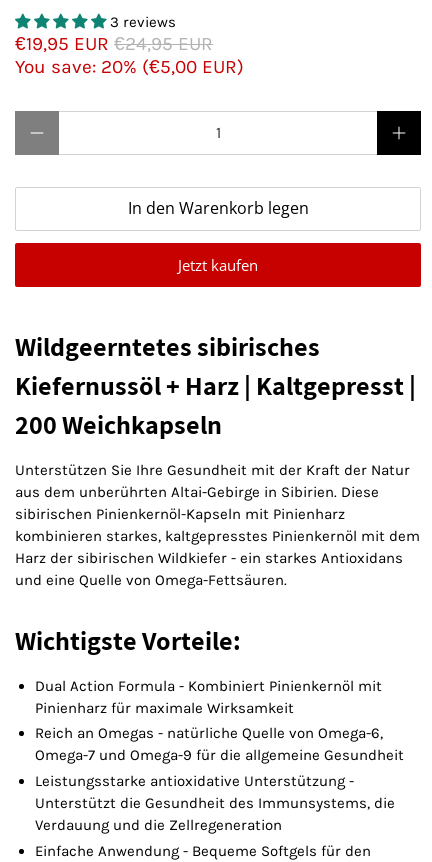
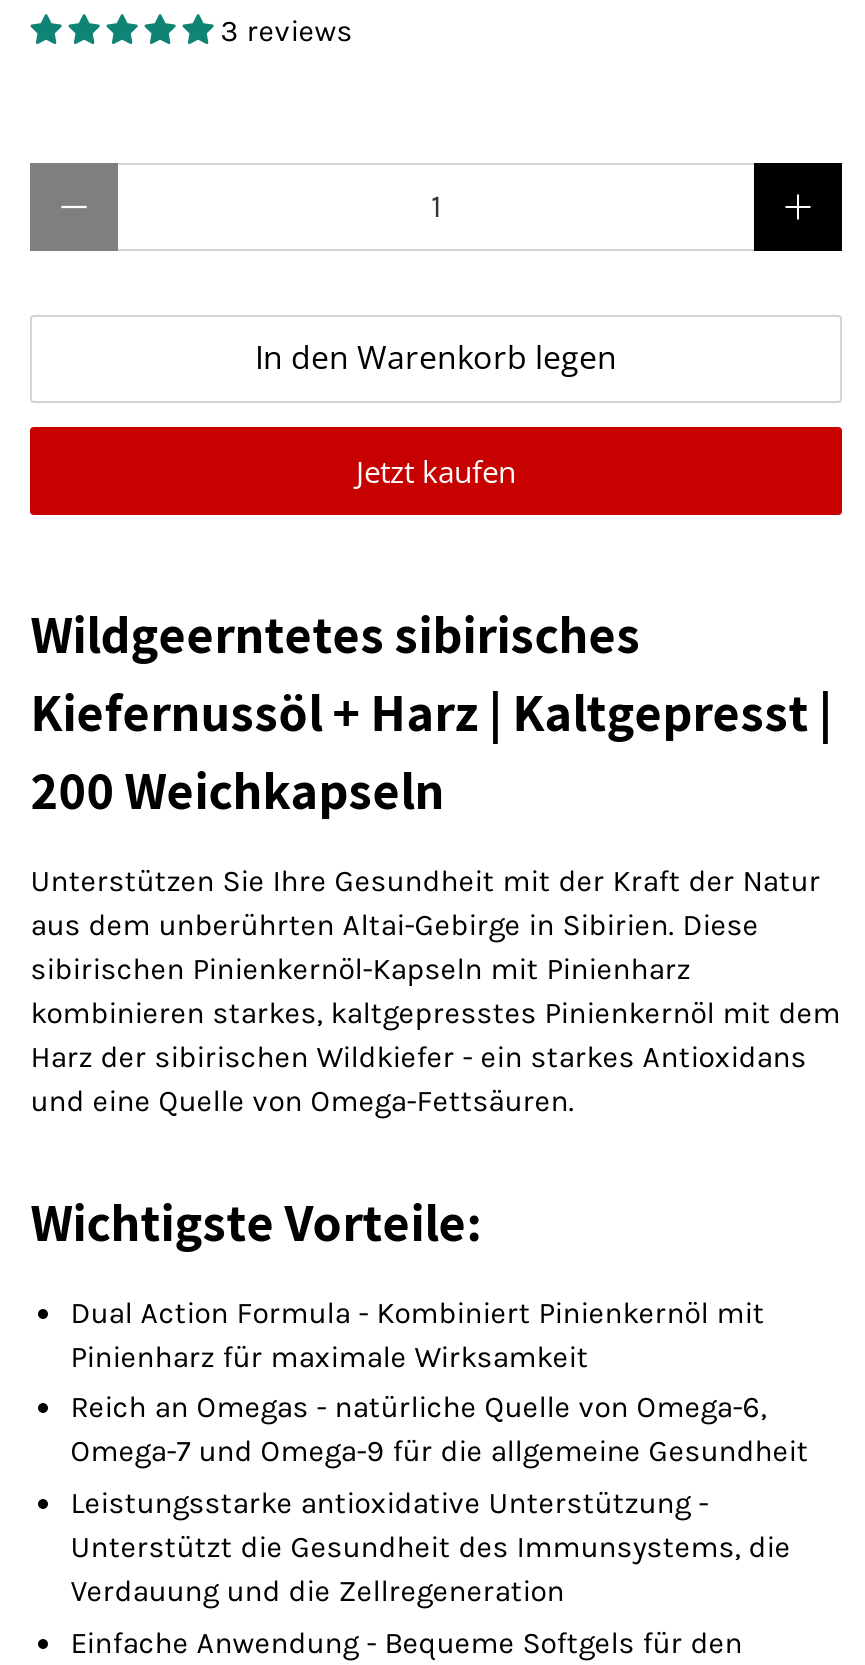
[15,33,244,78] €19,95 EUR €24,95 EUR | You save: 20% (€5,00 EUR) -> none

